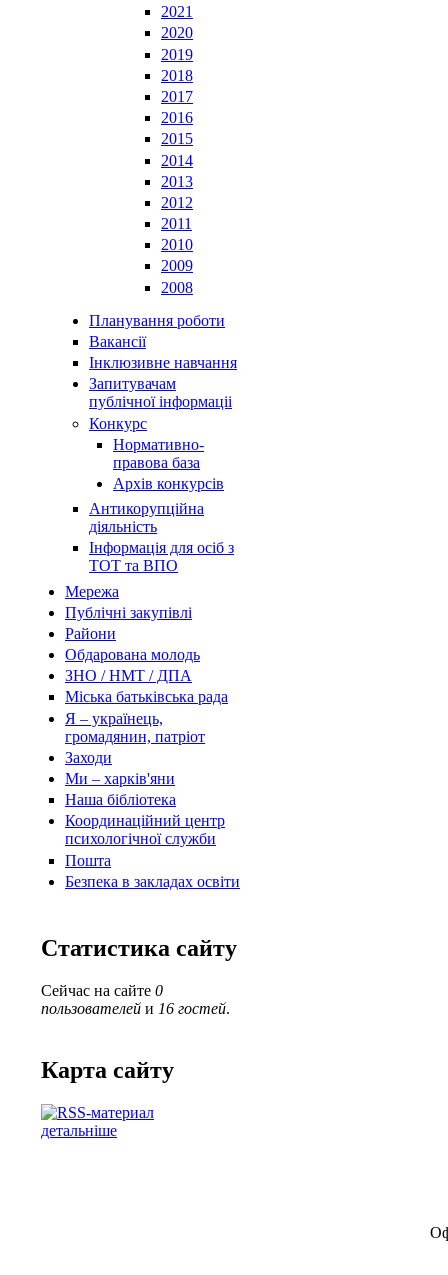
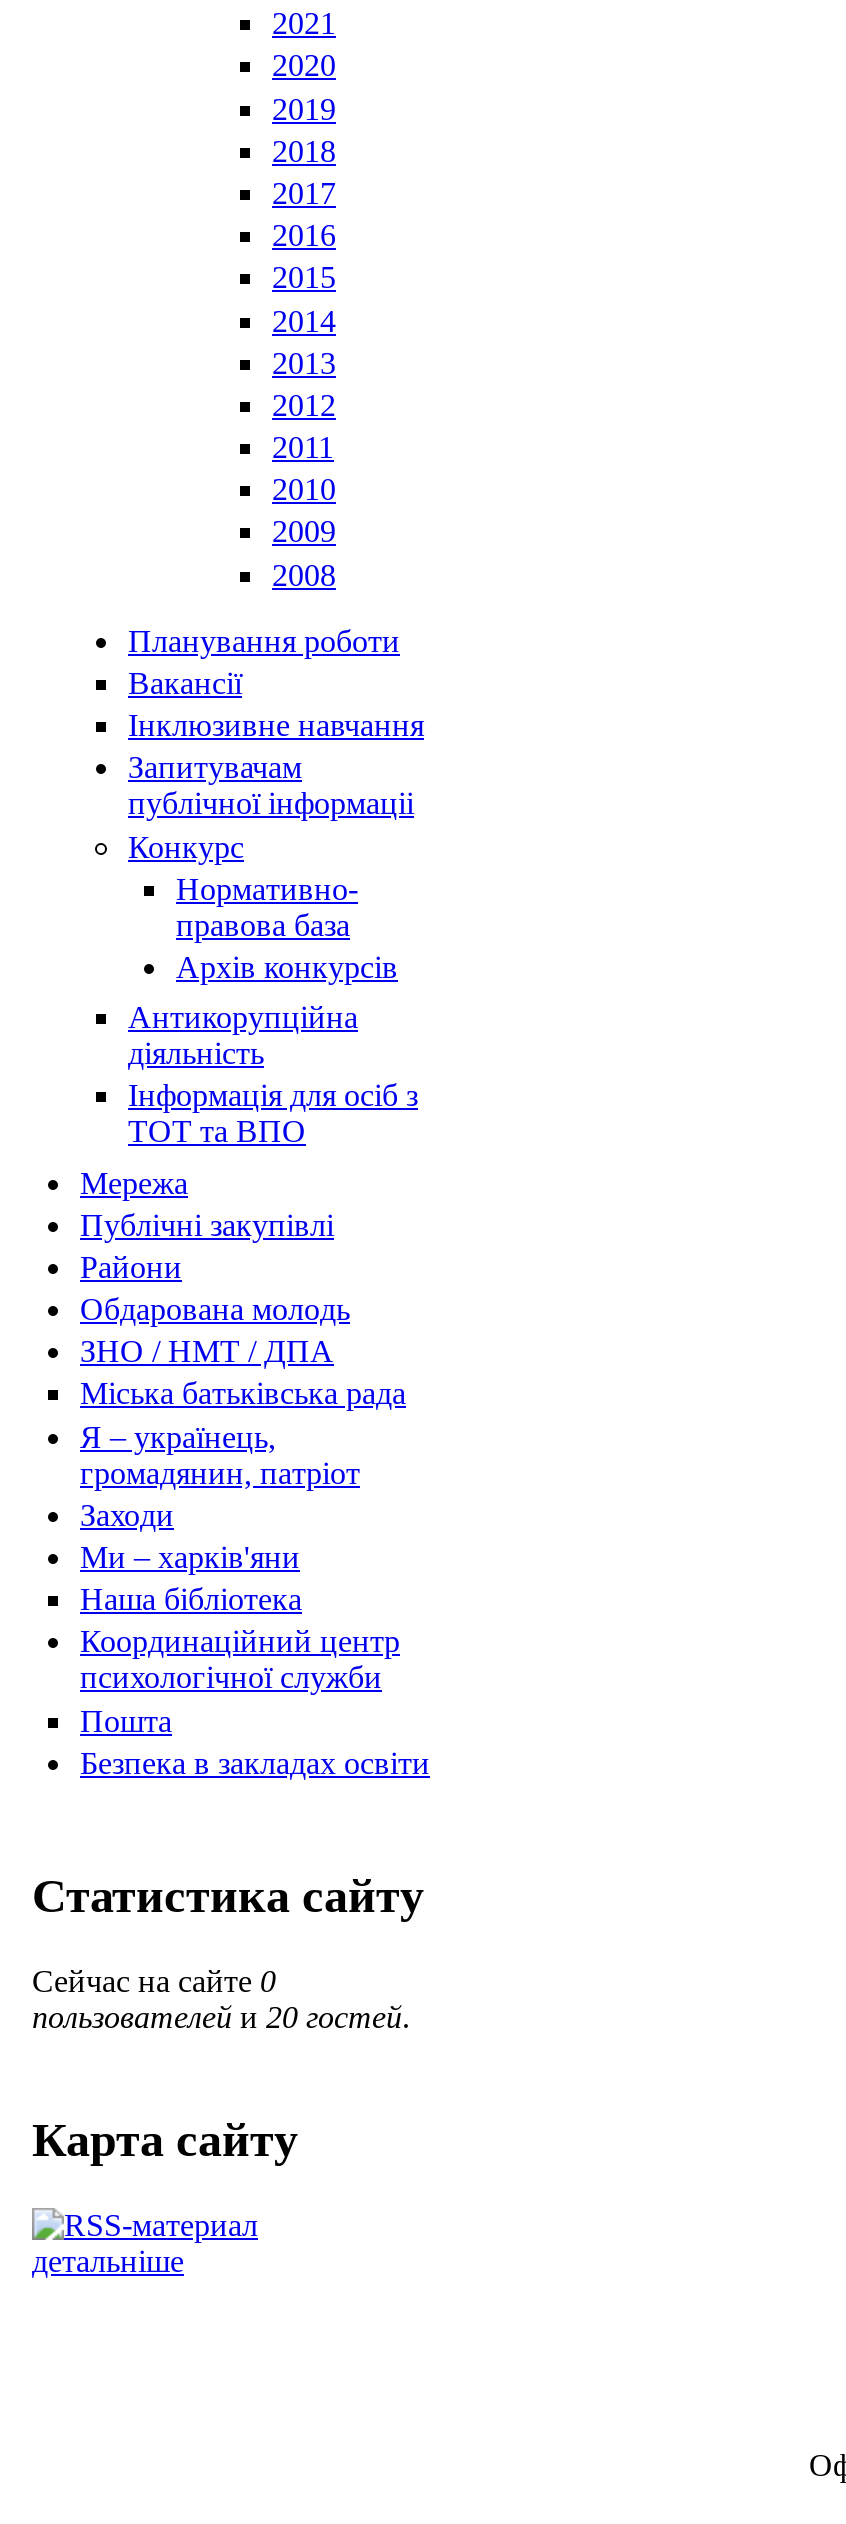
[41,1000,230,1017] пользователей и 16 гостей. -> [32,1999,410,2033] пользователей и 20 гостей.

